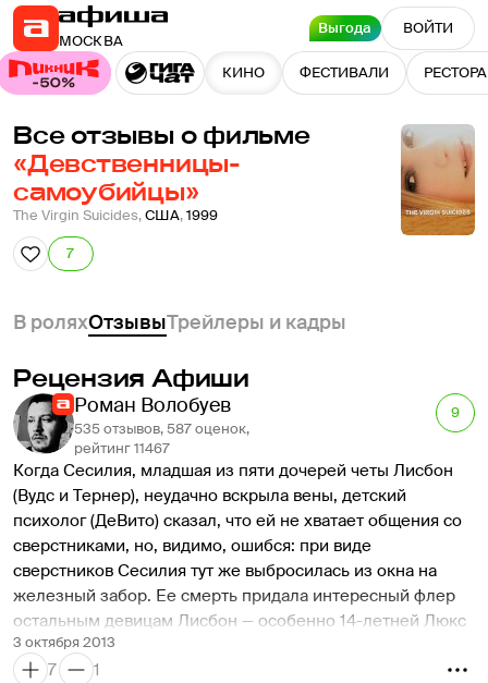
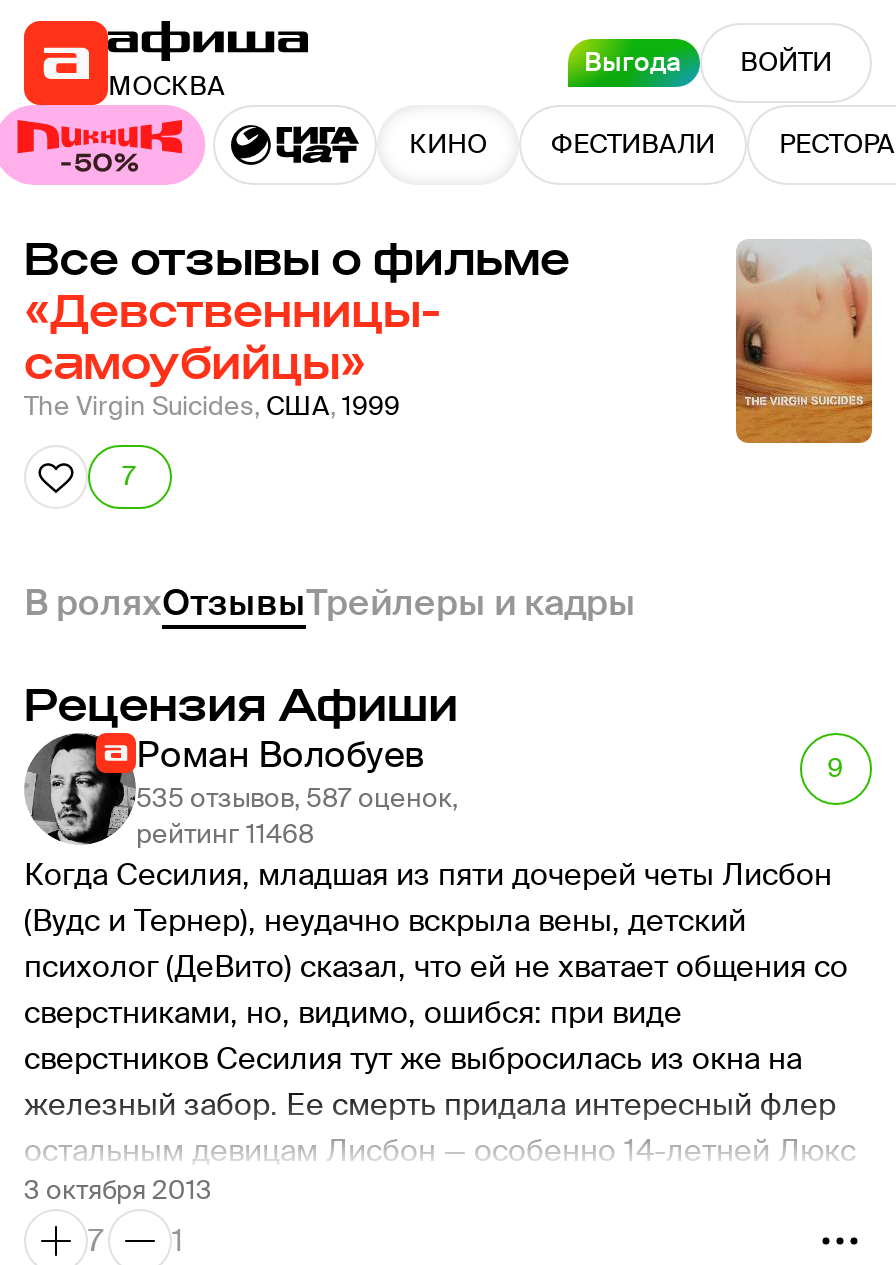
[74,439,170,458] рейтинг 11467 -> [136,817,314,851] рейтинг 11468

